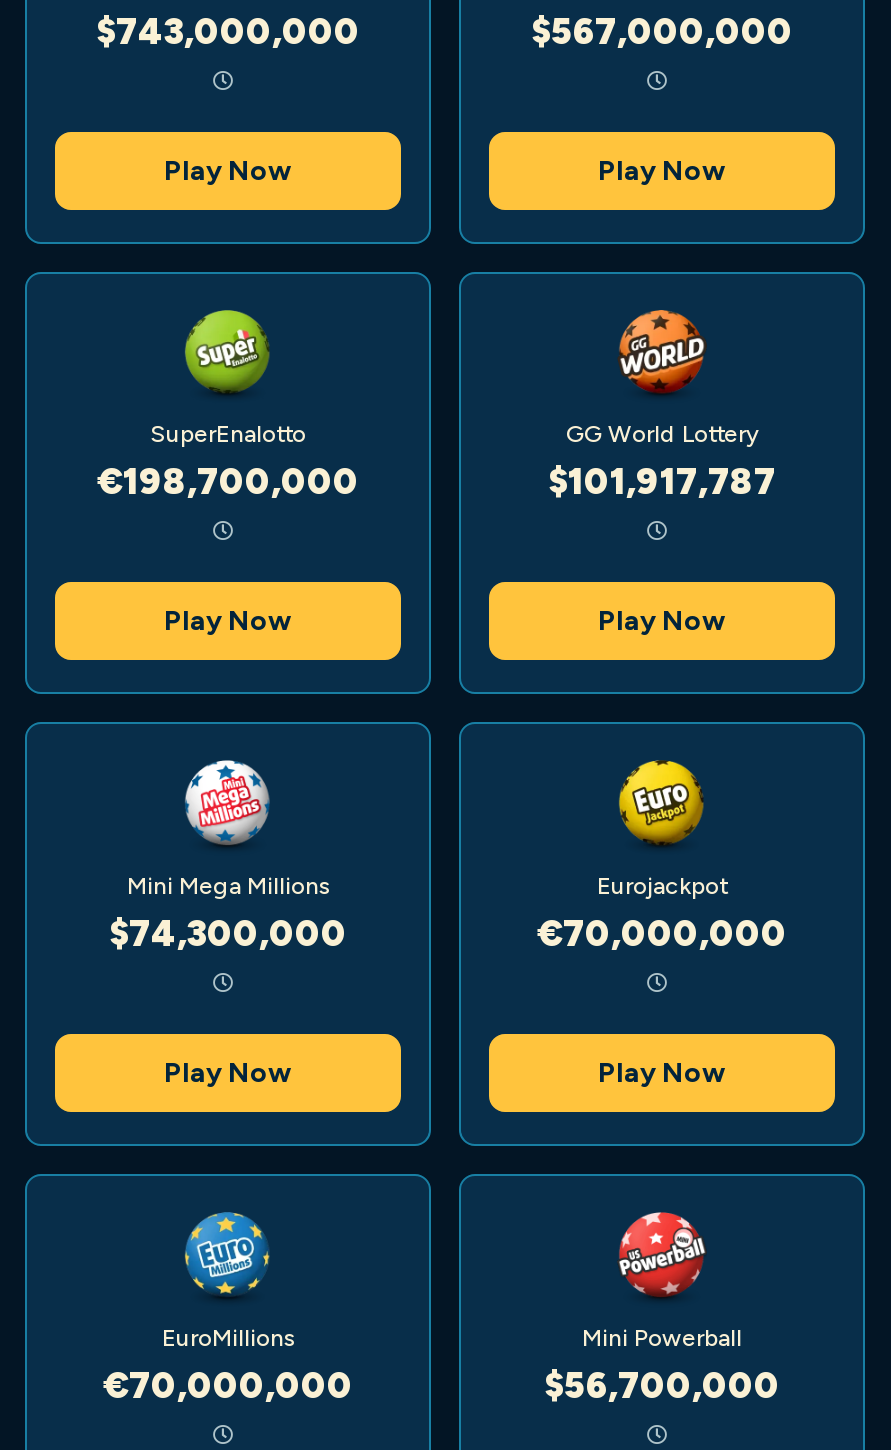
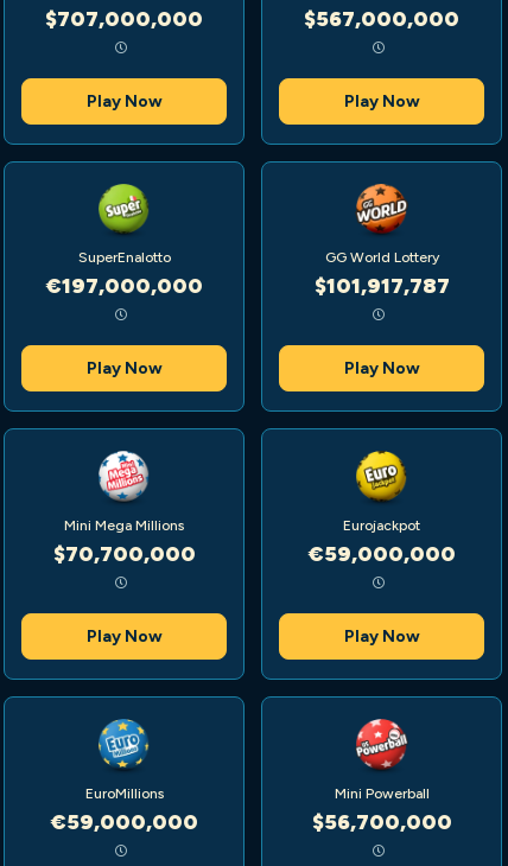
[96,9,360,53] $743,000,000 -> [45,6,203,32] $707,000,000
[97,461,359,505] €198,700,000 -> [46,273,202,299] €197,000,000
[109,912,347,956] $74,300,000 -> [53,541,195,567] $70,700,000
[537,912,787,956] €70,000,000 -> [308,541,455,567] €59,000,000
[103,1364,353,1408] €70,000,000 -> [50,809,198,835] €59,000,000

